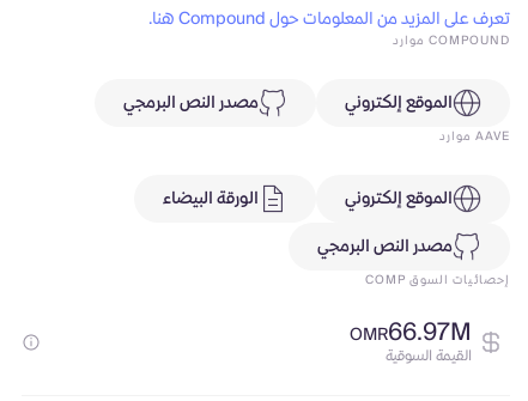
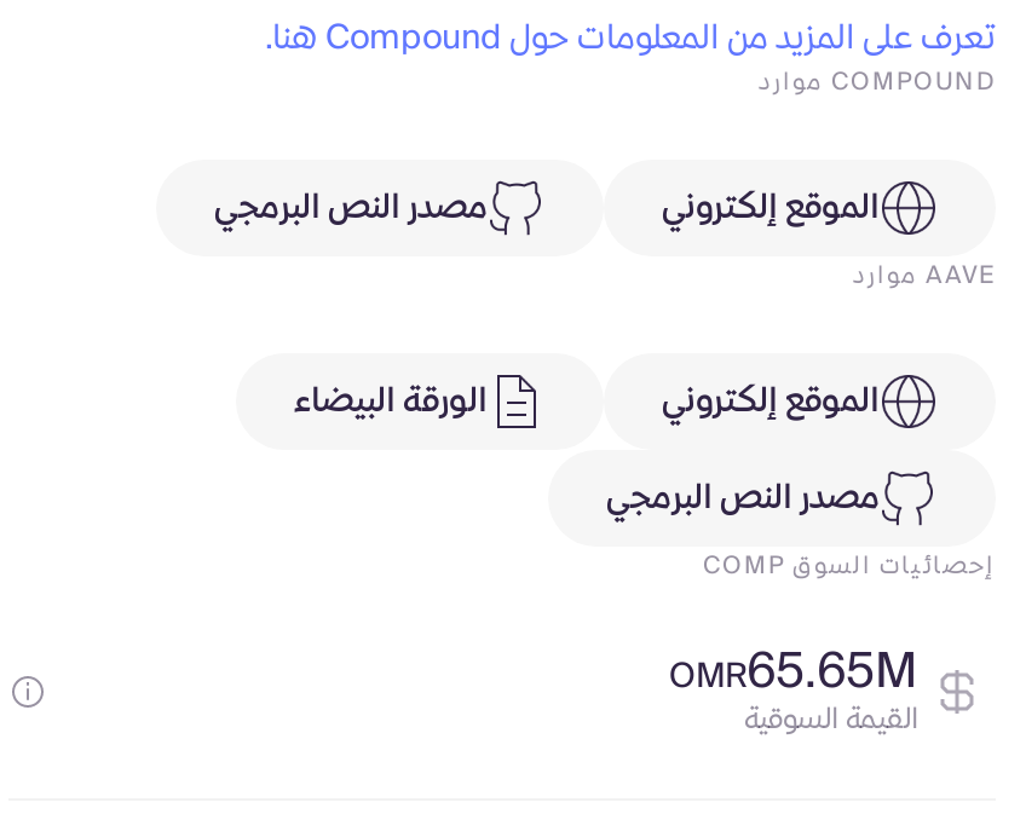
[350,312,472,353] OMR 66.97M -> [669,631,918,714] OMR 65.65M

